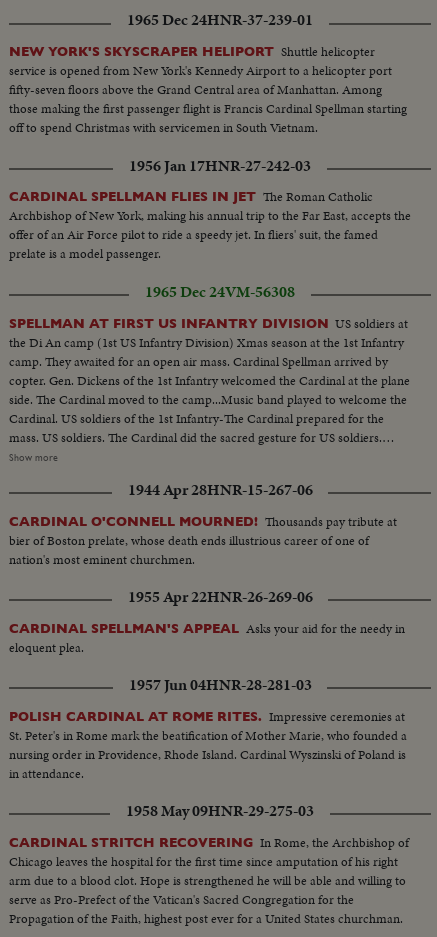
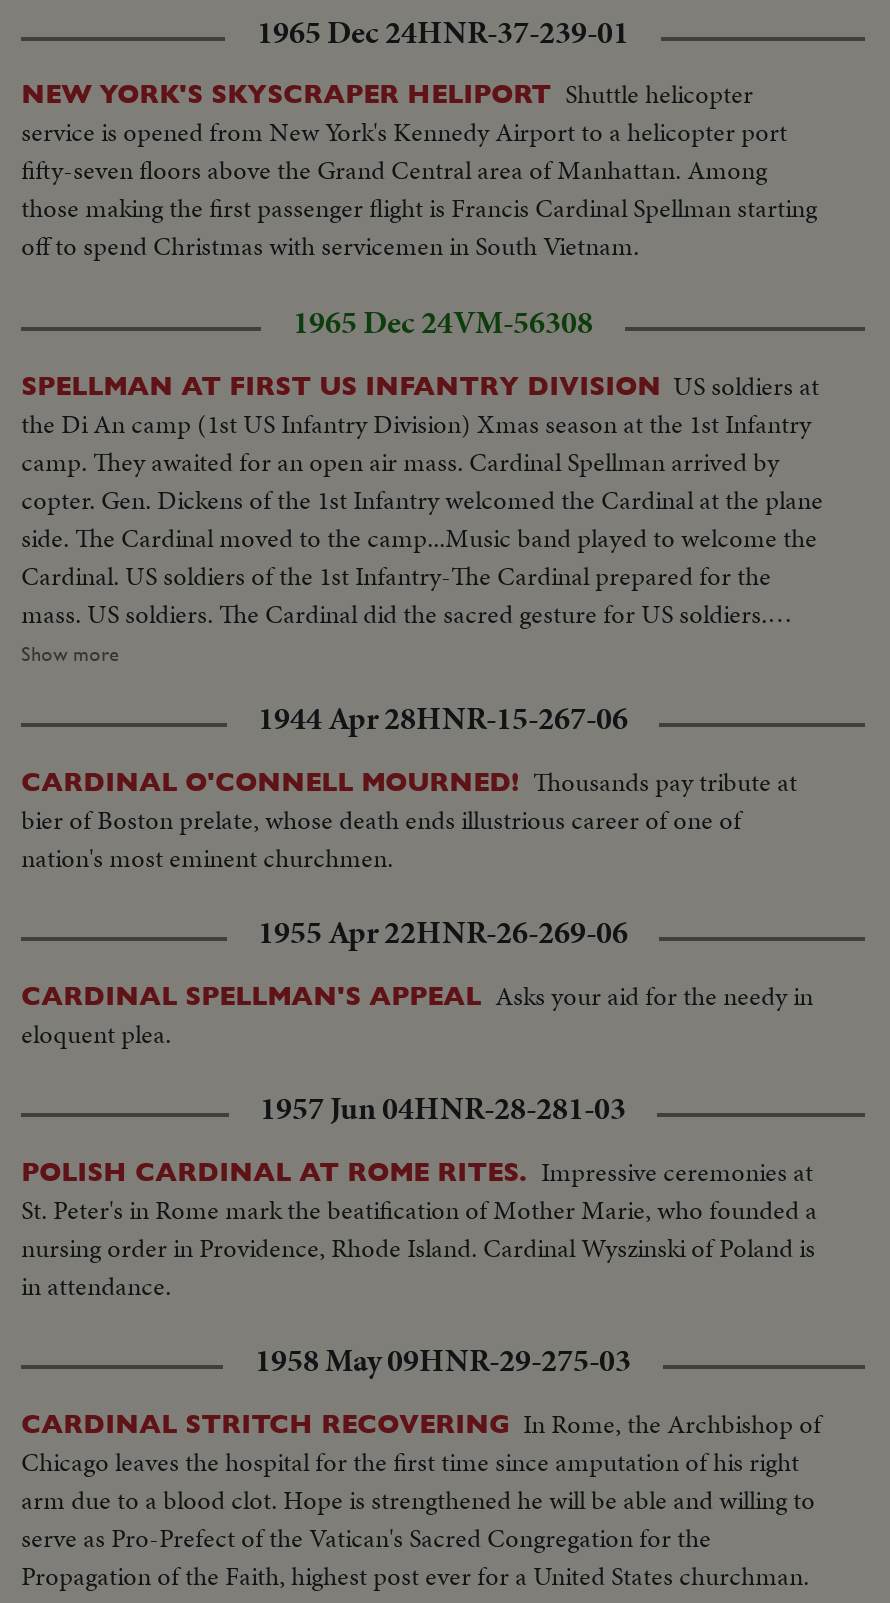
[9,154,411,263] 1956 Jan 17HNR-27-242-03 | CARDINAL SPELLMAN FLIES IN JET The Roman Catholic | Archbishop of New York, making his annual trip to the Far East, accepts the | offer of an Air Force pilot to ride a speedy jet. In fliers' suit, the famed | prelate is a model passenger. -> none

